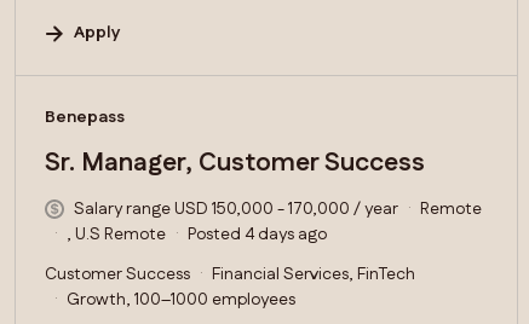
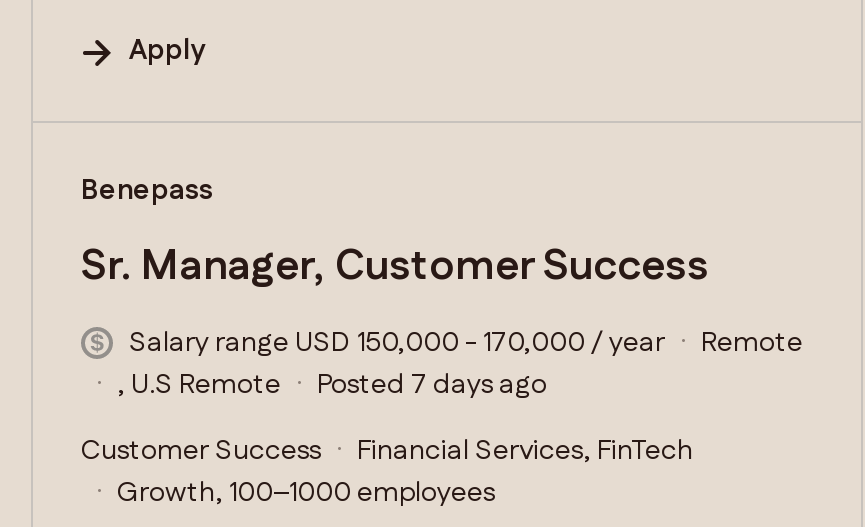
[188,222,327,247] Posted 4 days ago -> [317,365,547,405] Posted 7 days ago

